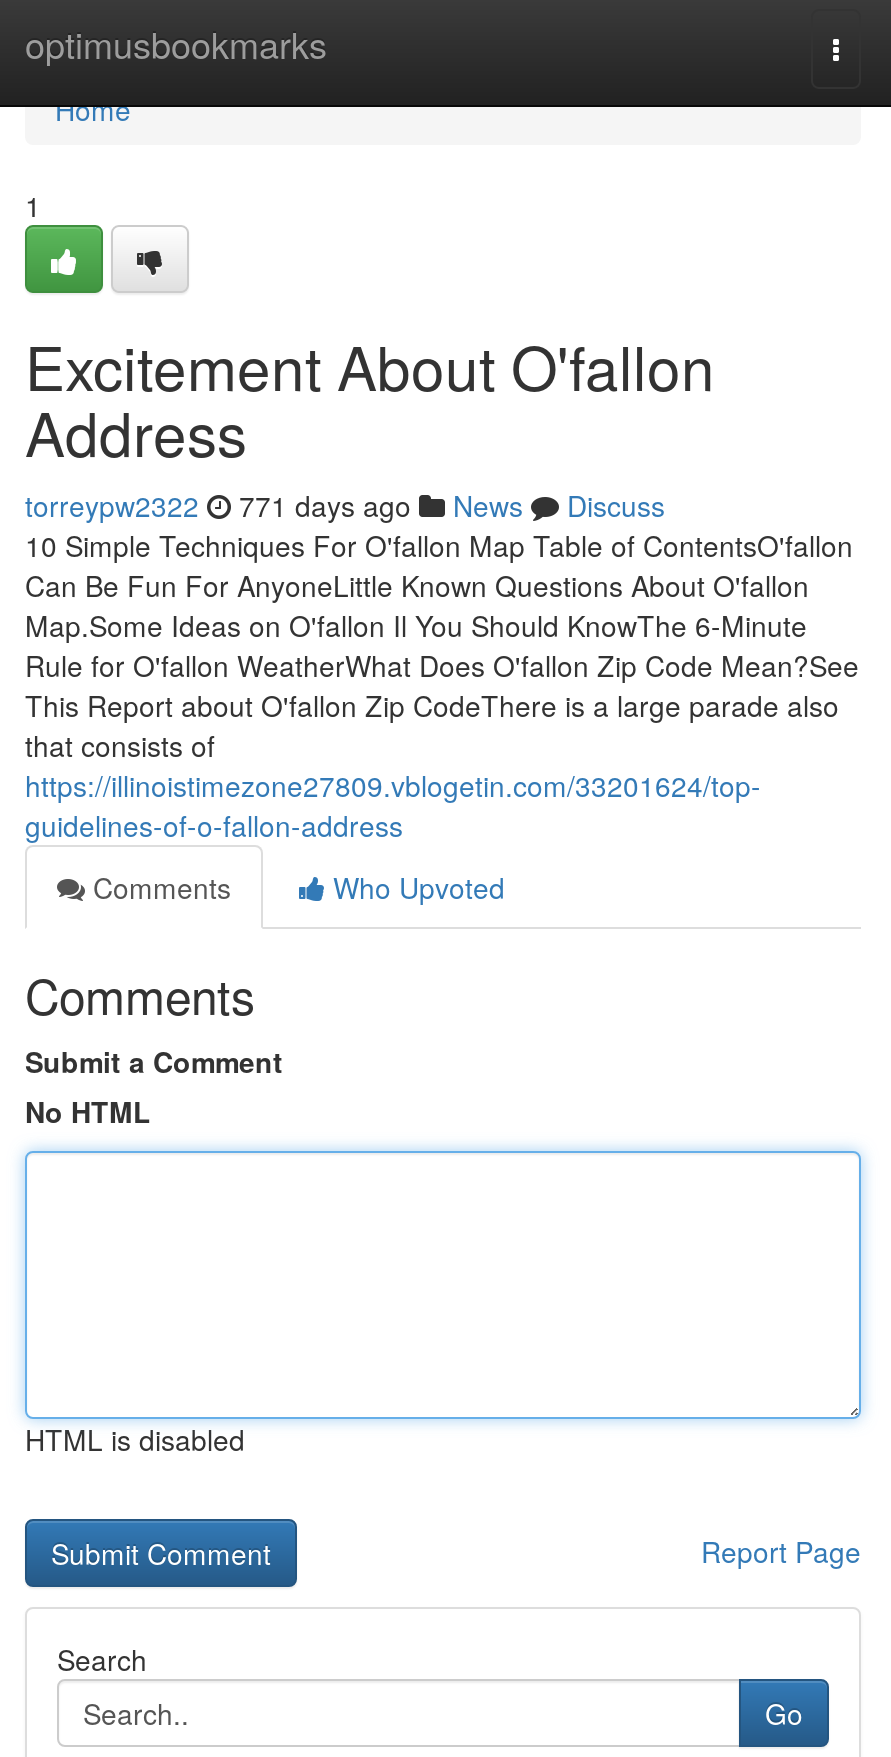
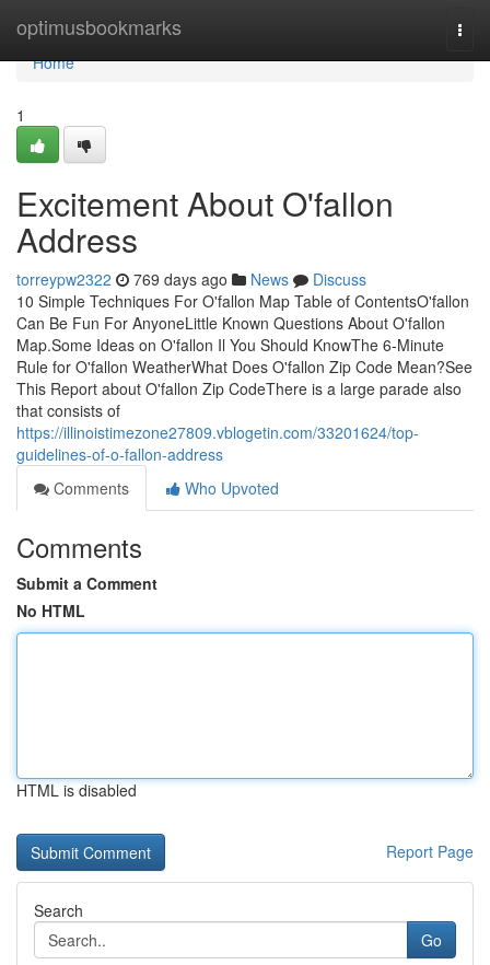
[25,485,665,525] torreypw2322 771 days ago News Discuss -> [16,268,366,290] torreypw2322 769 days ago News Discuss

